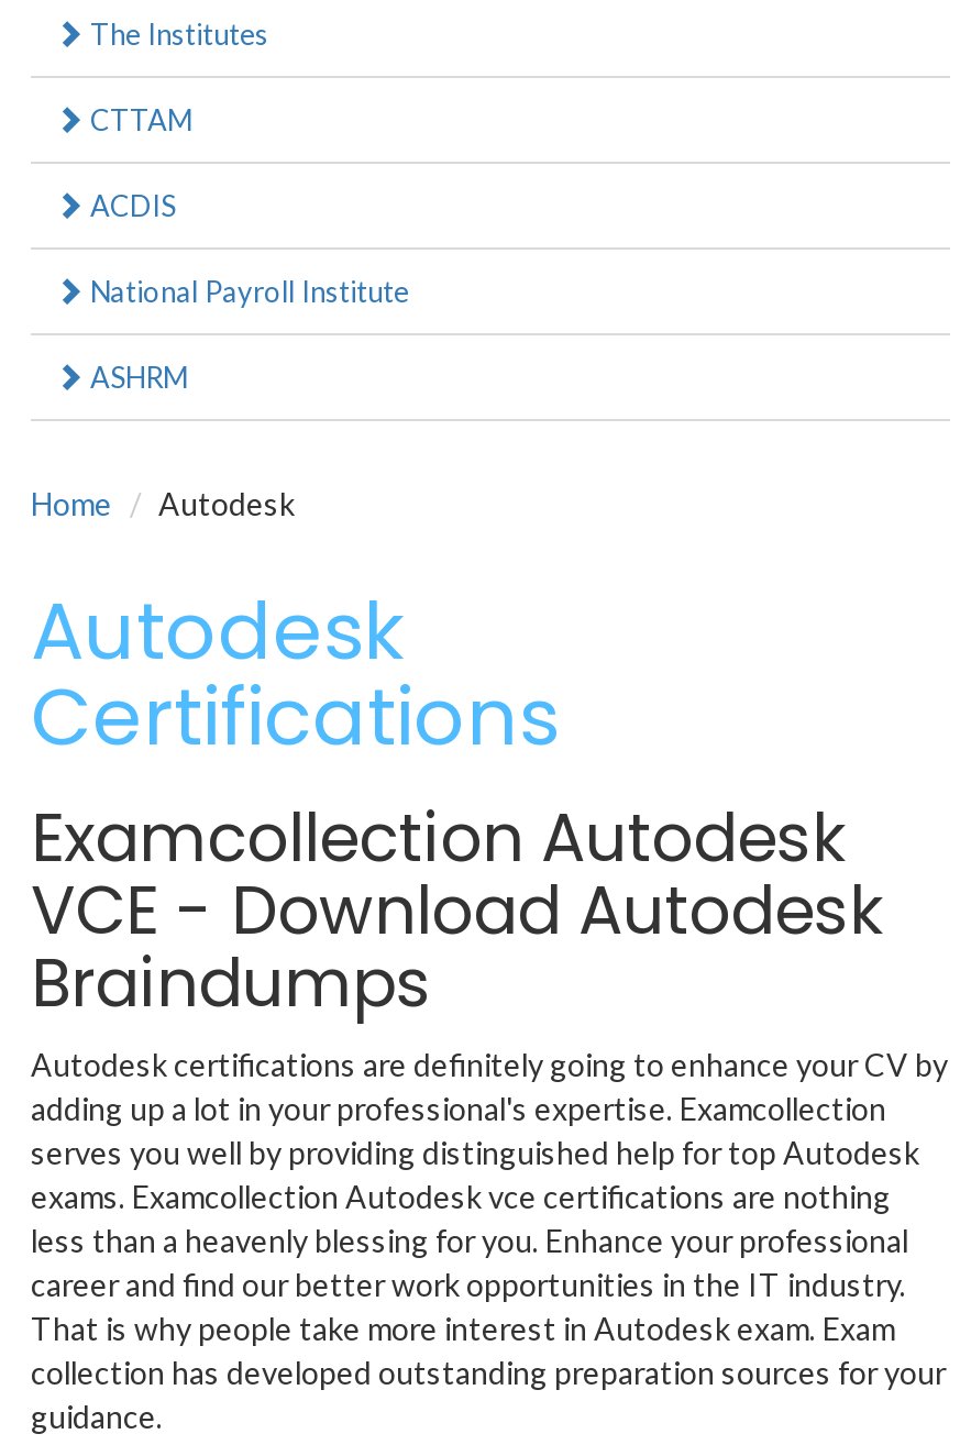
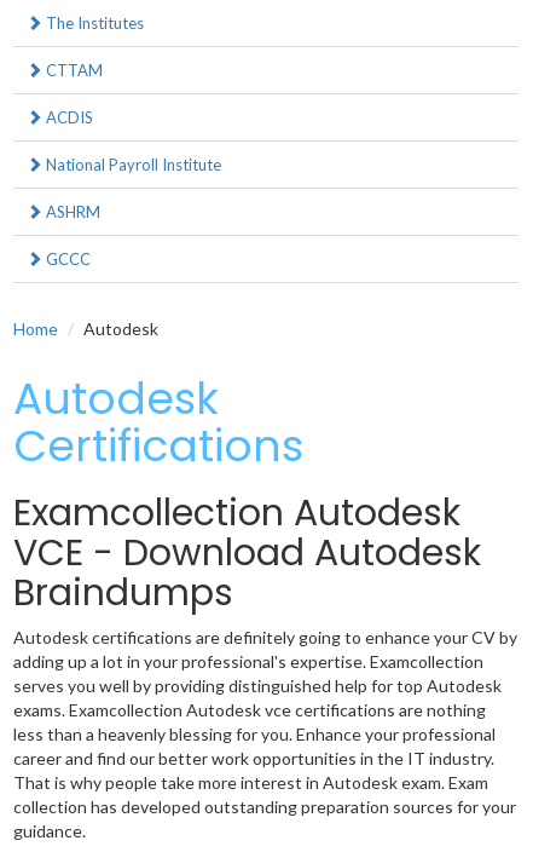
none -> [42,250,91,269] GCCC

